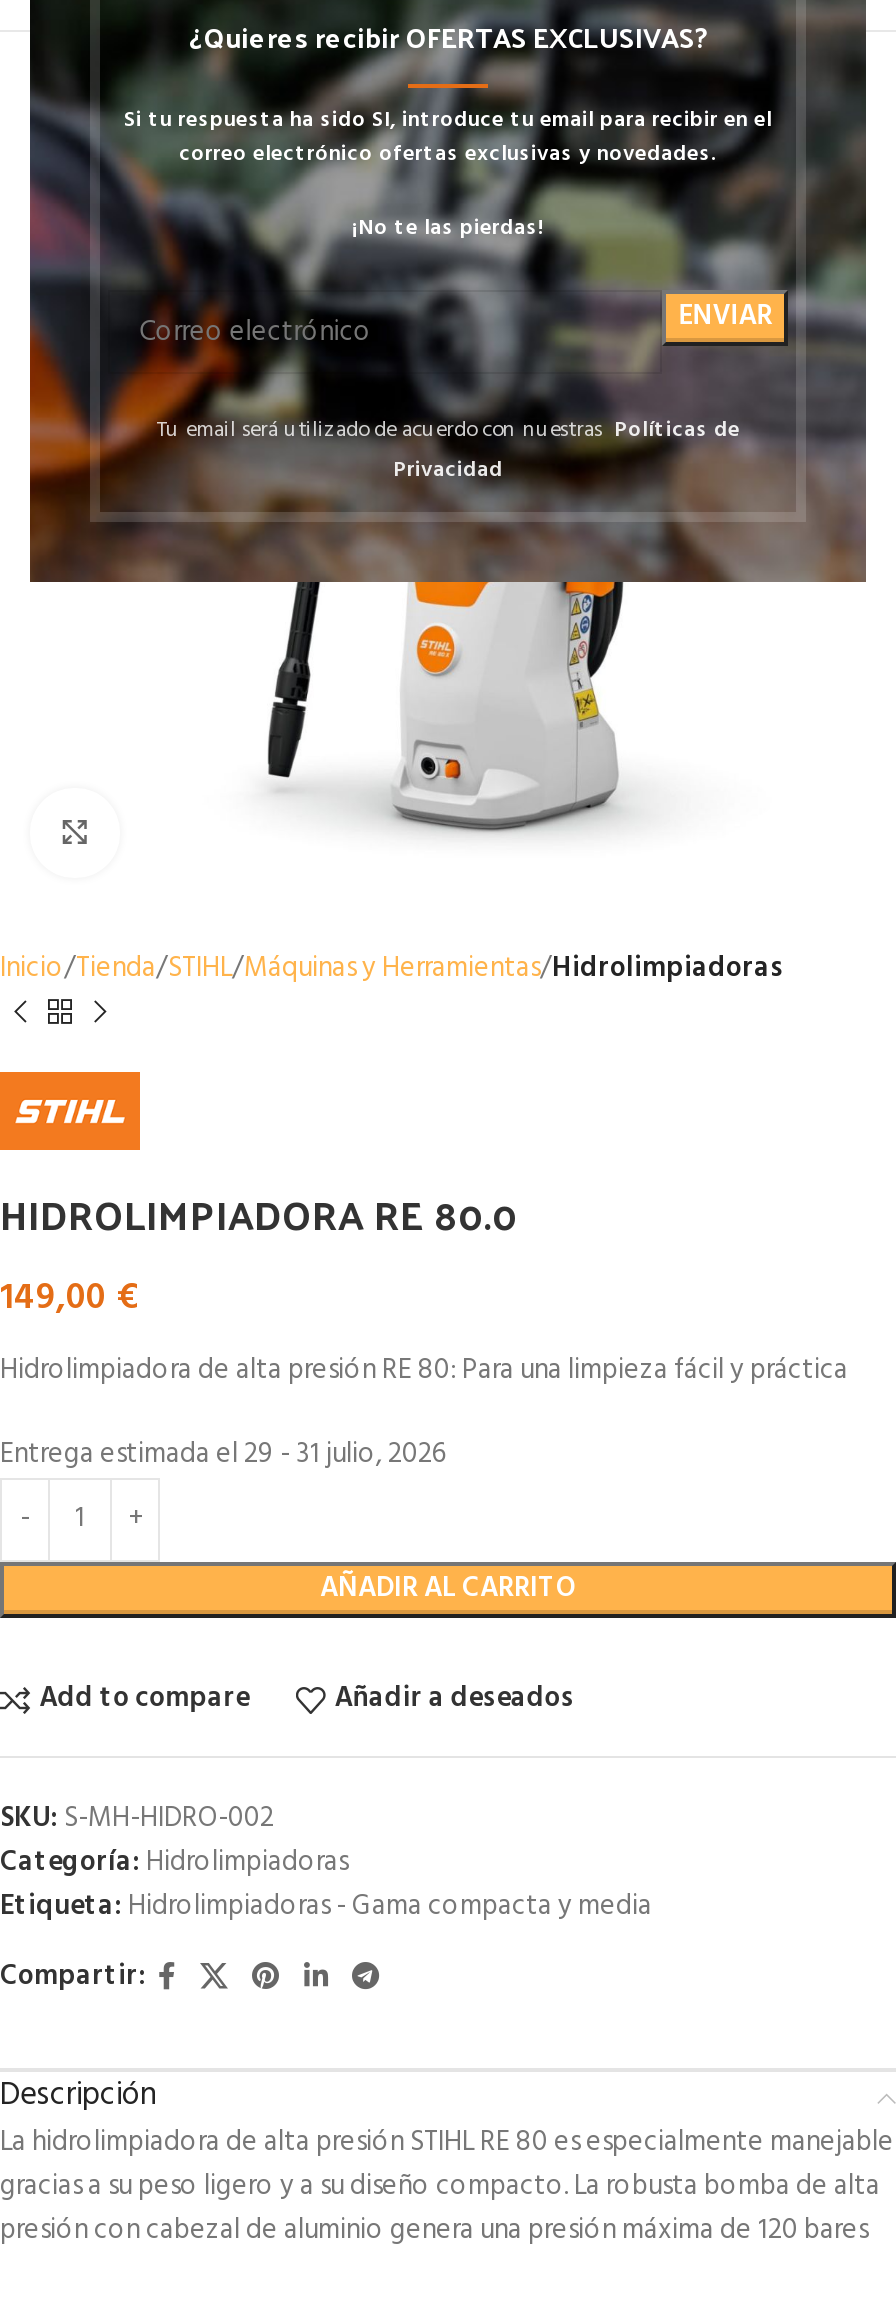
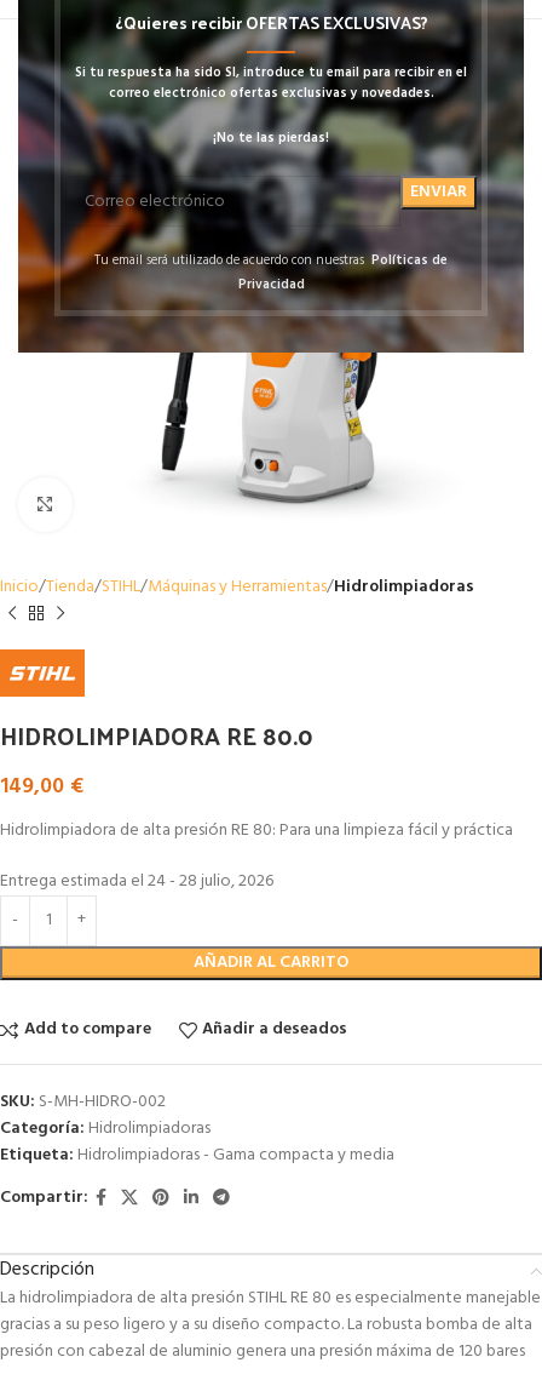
[0,1432,446,1478] Entrega estimada el 29 - 31 julio, 2026 -> [0,867,273,895] Entrega estimada el 24 - 28 julio, 2026

